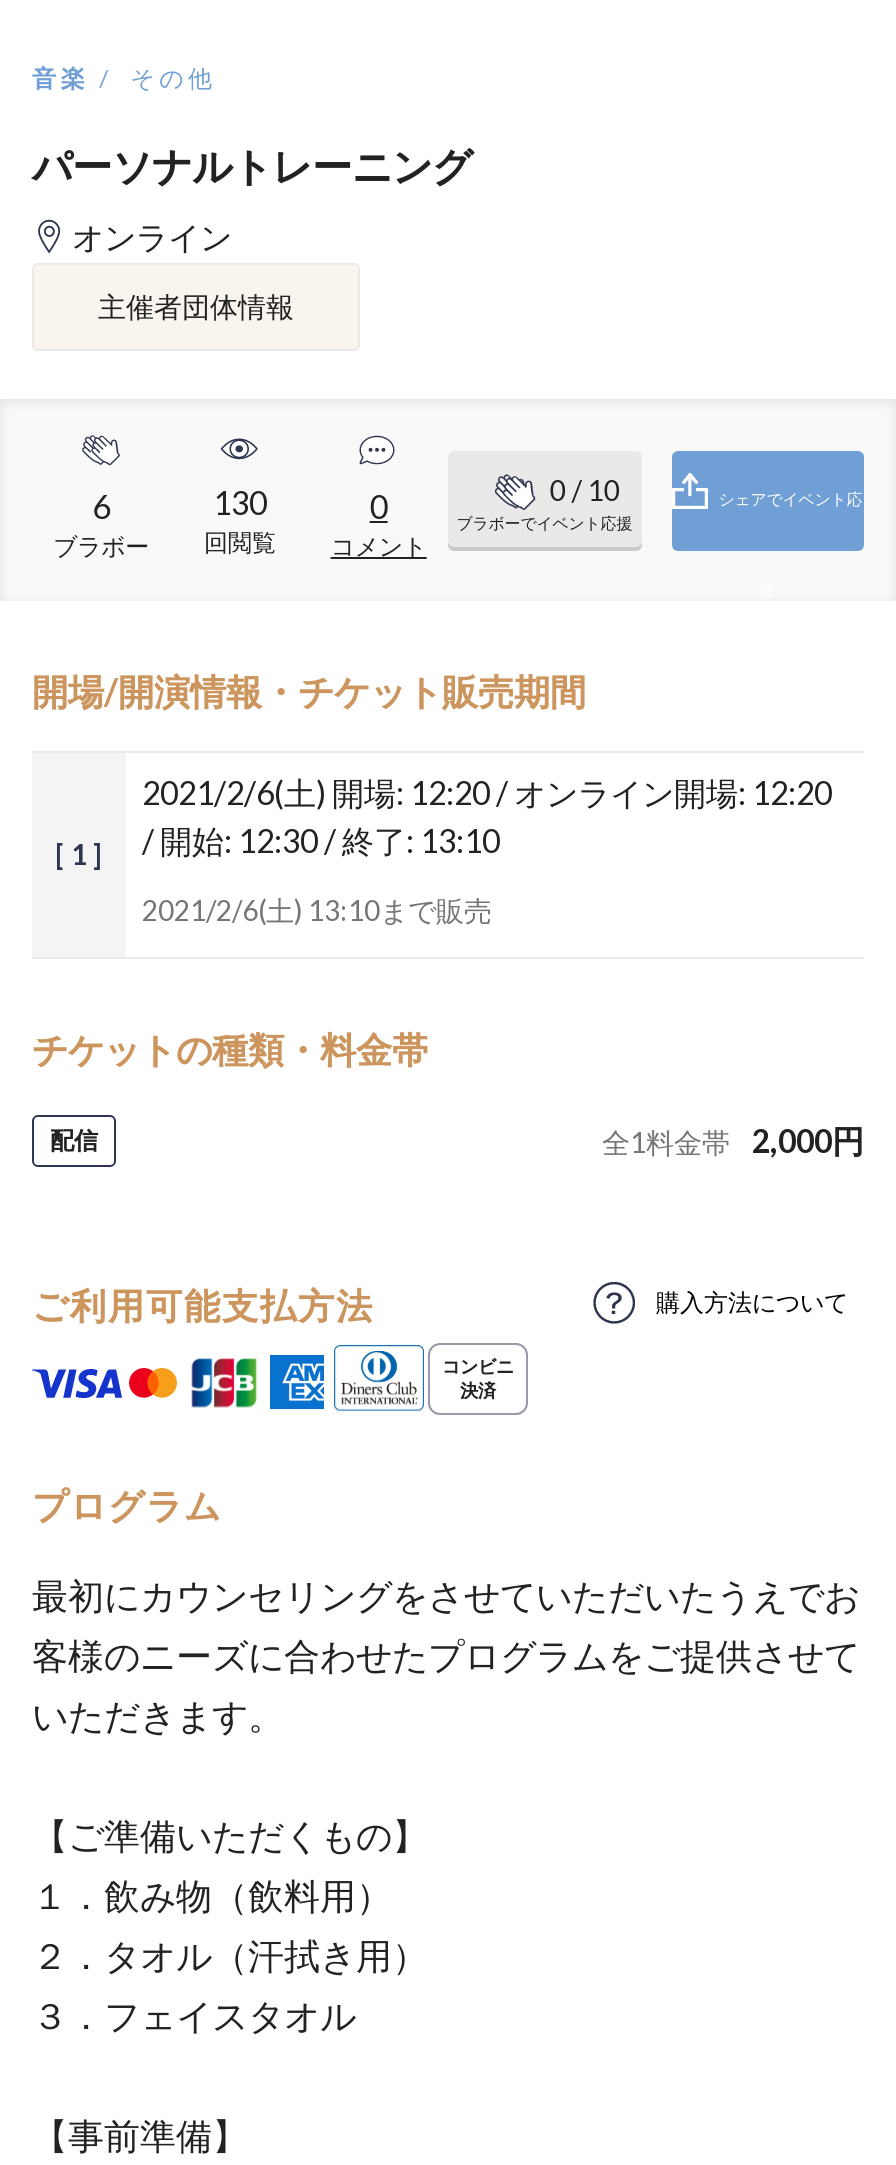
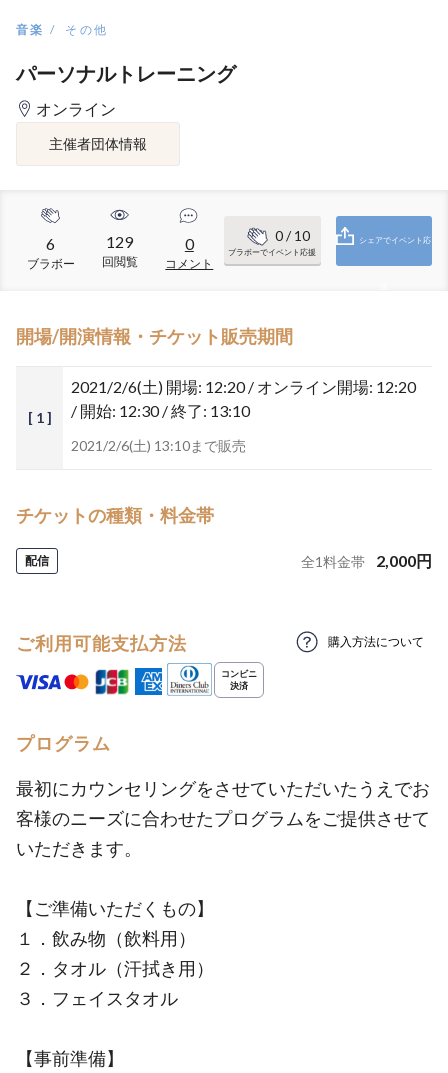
[213,483,267,521] 130 -> [106,232,133,251] 129

